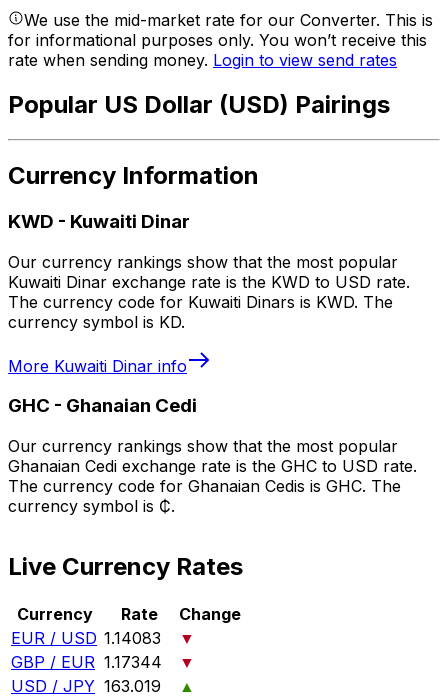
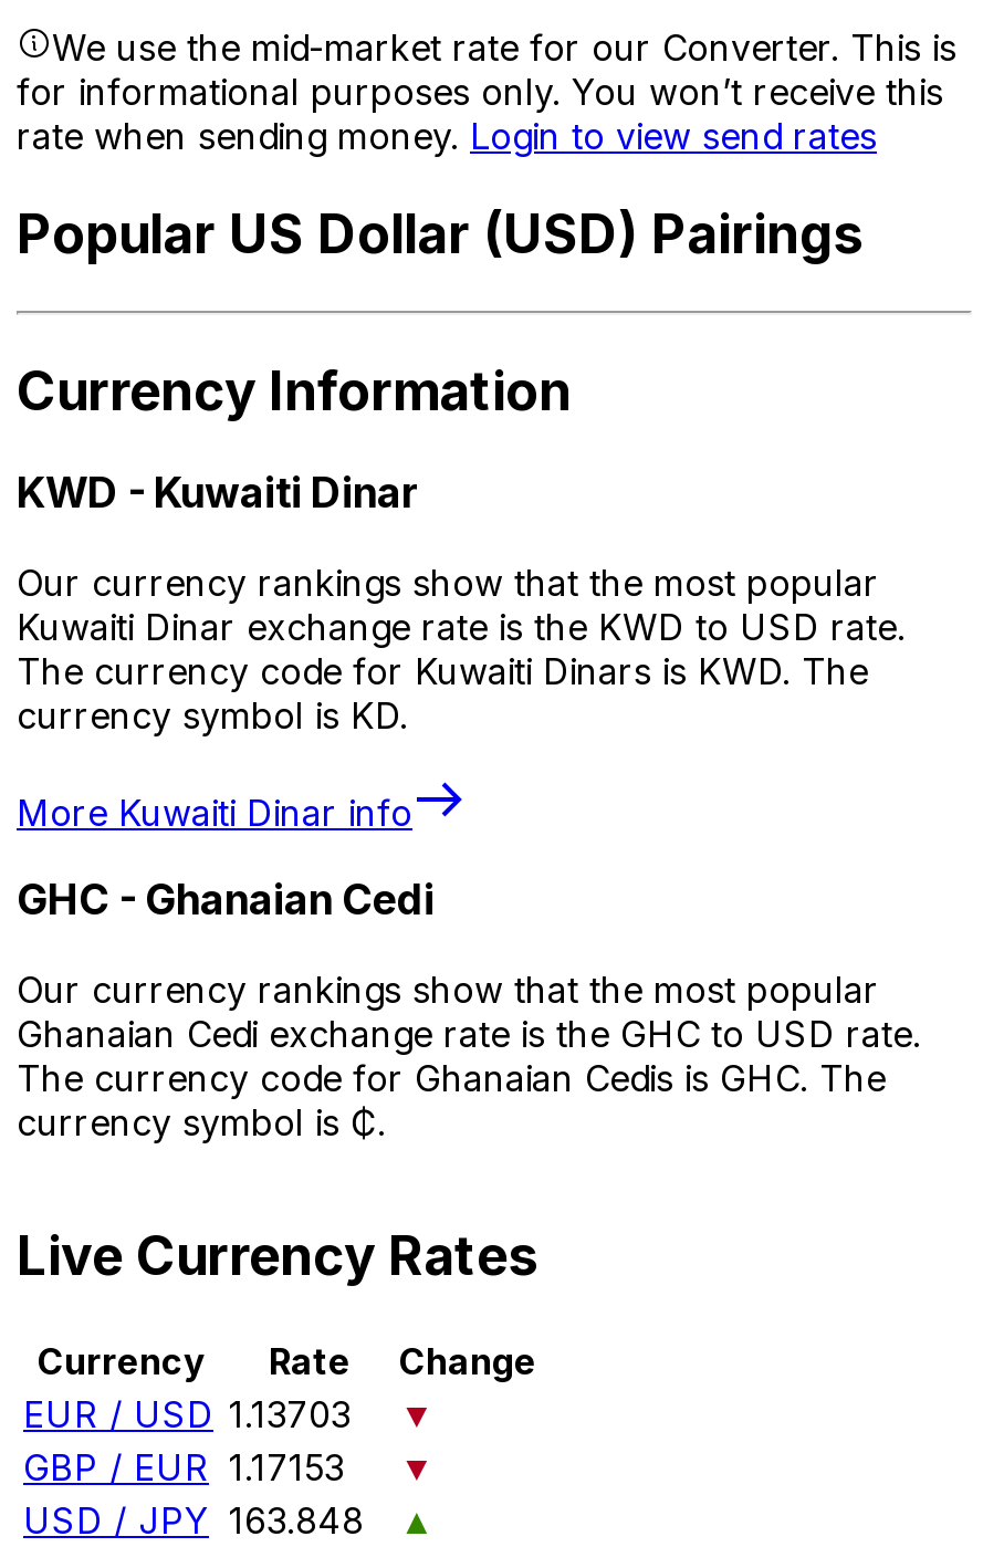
[11,628,161,648] EUR / USD 1.14083 -> [23,1392,351,1436] EUR / USD 1.13703
[11,652,162,672] GBP / EUR 1.17344 -> [23,1445,344,1489] GBP / EUR 1.17153
[11,676,161,696] USD / JPY 163.019 -> [23,1498,364,1543] USD / JPY 163.848

